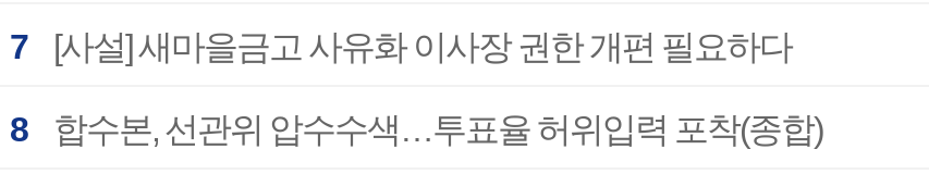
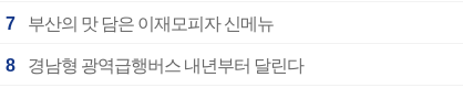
[53,28,792,65] [사설] 새마을금고 사유화 이사장 권한 개편 필요하다 -> [28,14,274,33] 부산의 맛 담은 이재모피자 신메뉴
[53,111,822,148] 합수본, 선관위 압수수색…투표율 허위입력 포착(종합) -> [28,56,303,75] 경남형 광역급행버스 내년부터 달린다

